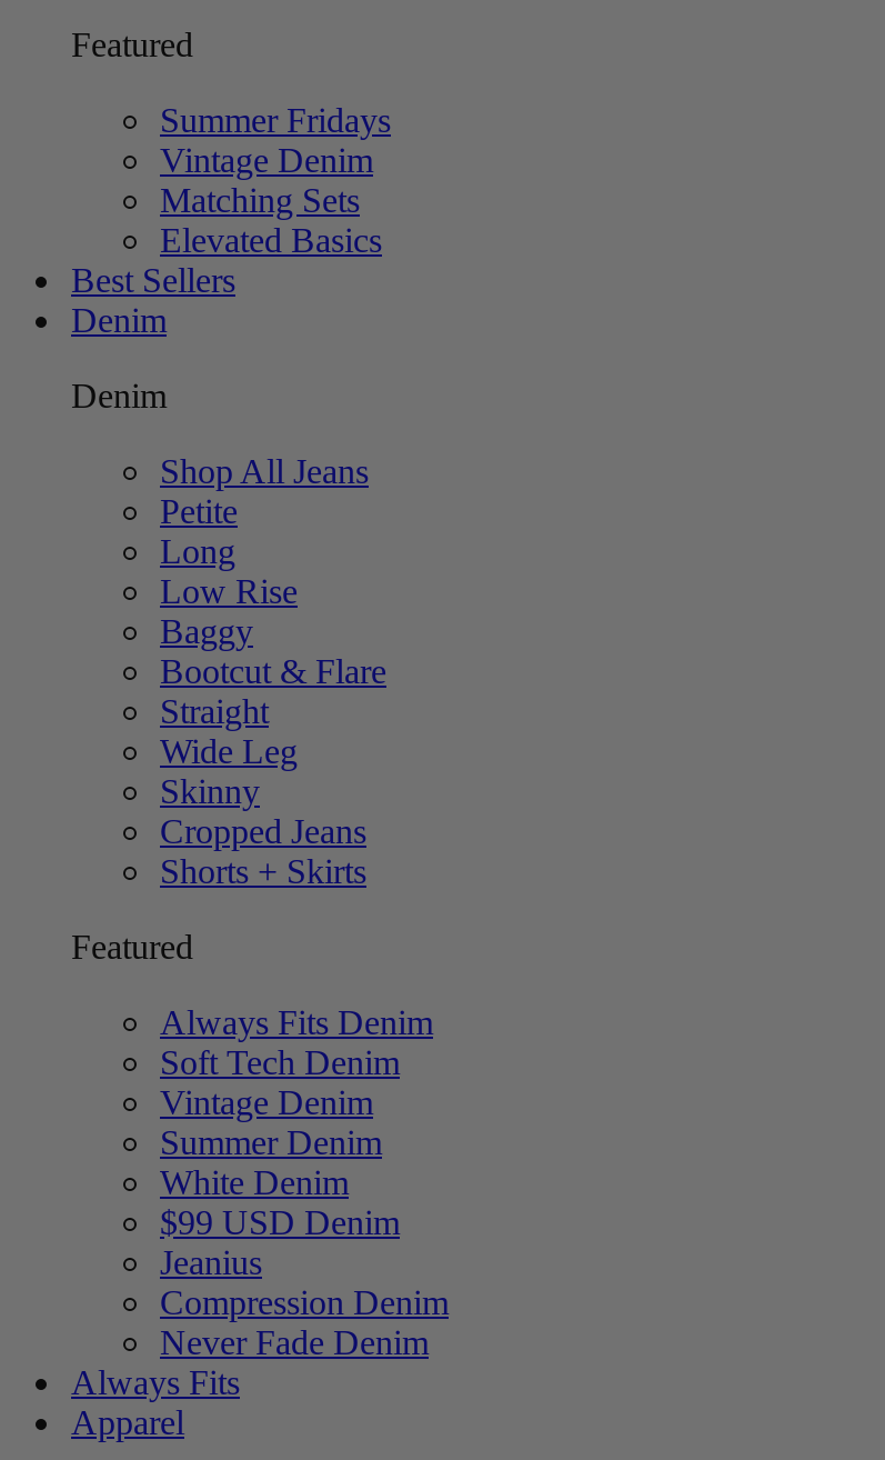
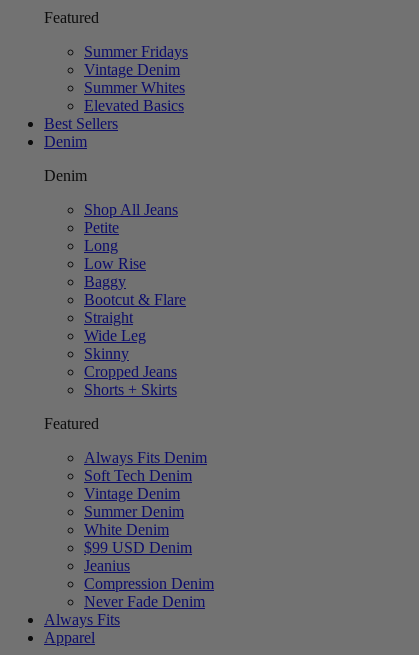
[160,181,360,219] Matching Sets -> [84,79,185,96] Summer Whites

